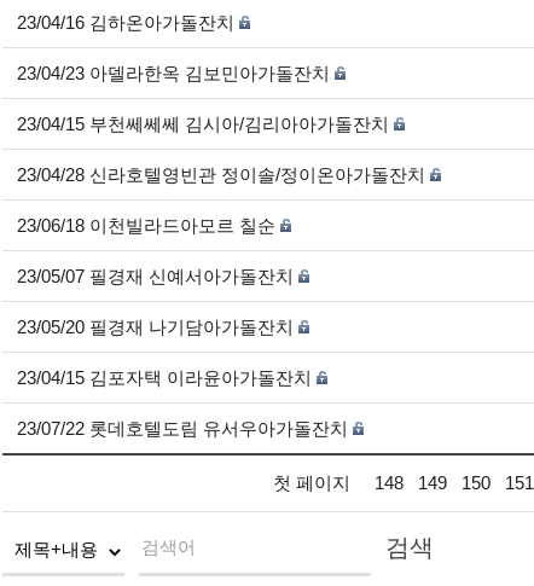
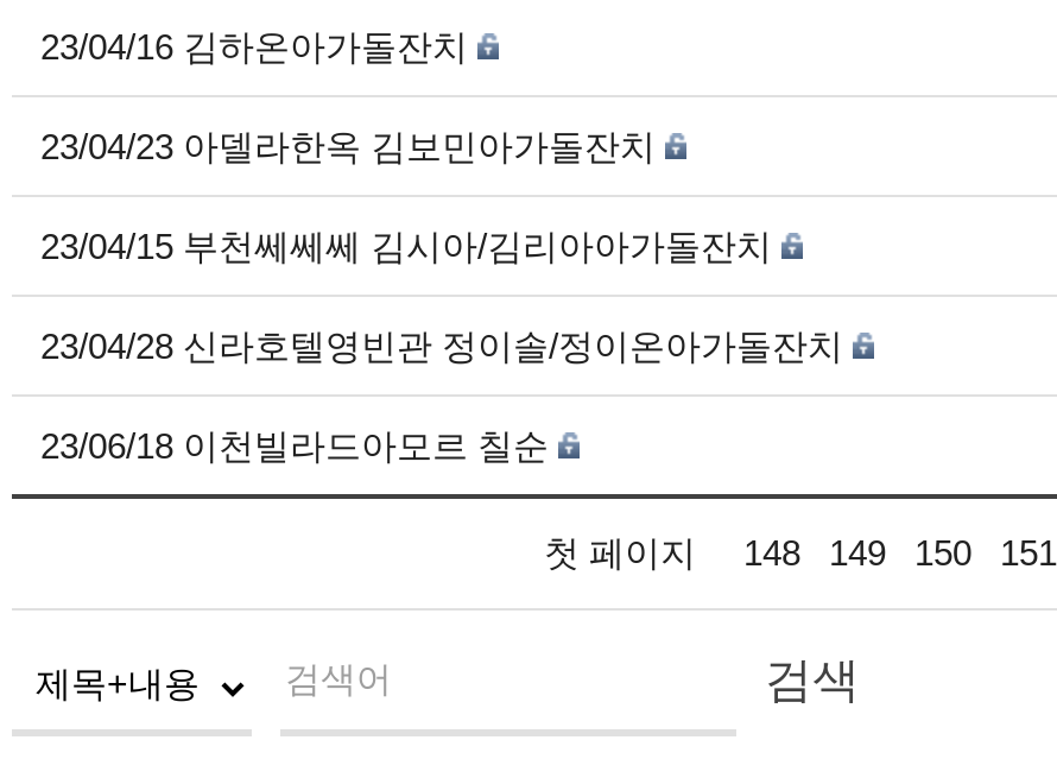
[17,266,348,439] 23/05/07 필경재 신예서아가돌잔치 | 23/05/20 필경재 나기담아가돌잔치 | 23/04/15 김포자택 이라윤아가돌잔치 | 23/07/22 롯데호텔도림 유서우아가돌잔치 -> none

